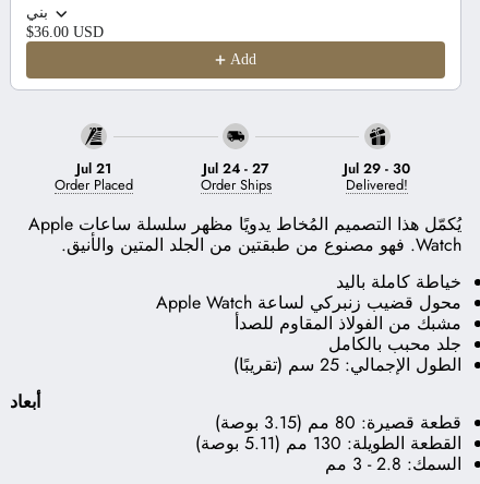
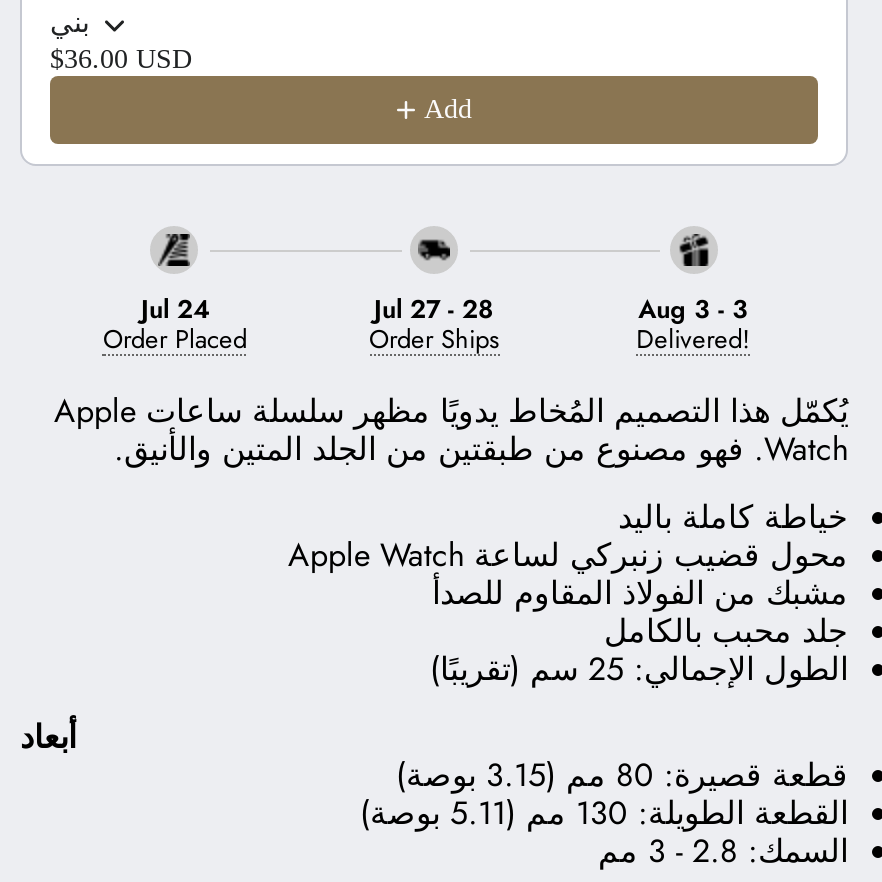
[77,158,112,178] Jul 21 -> [141,289,209,327] Jul 24
[203,158,268,178] Jul 24 - 27 -> [374,289,494,327] Jul 27 - 28
[344,158,410,178] Jul 29 - 30 -> [638,289,748,327] Aug 3 - 3

